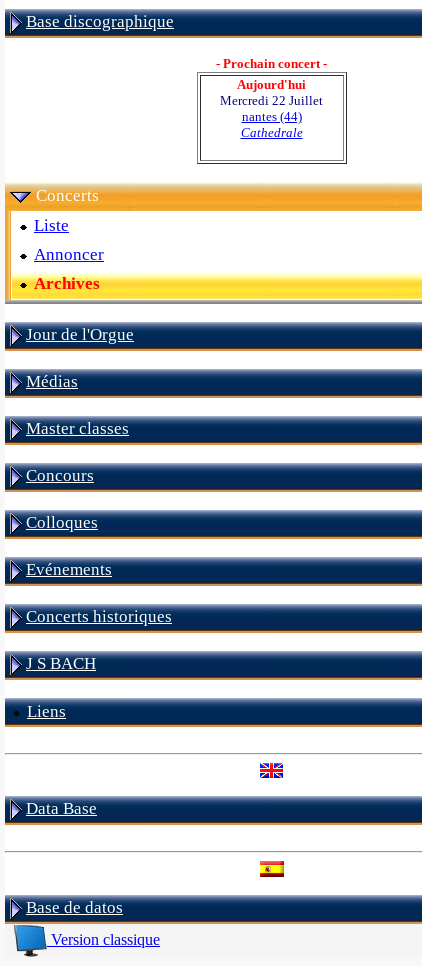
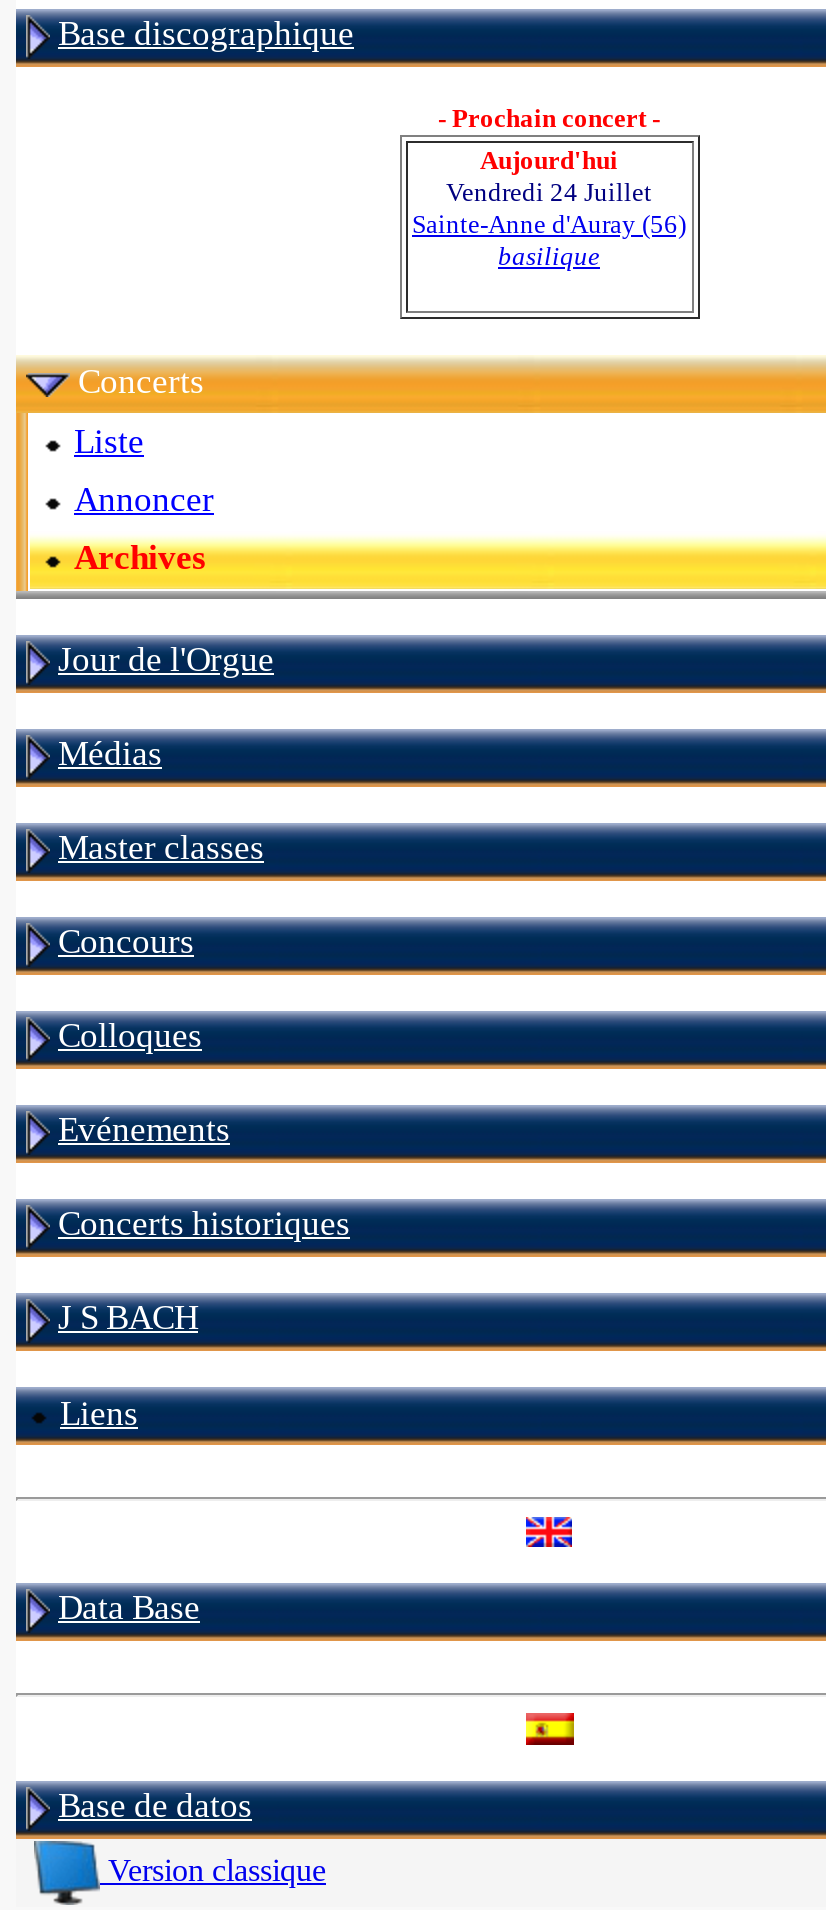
[220,93,323,140] Mercredi 22 Juillet | nantes (44) | Cathedrale -> [412,177,686,271] Vendredi 24 Juillet | Sainte-Anne d'Auray (56) | basilique

